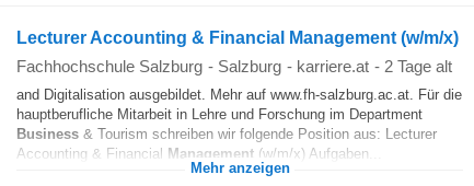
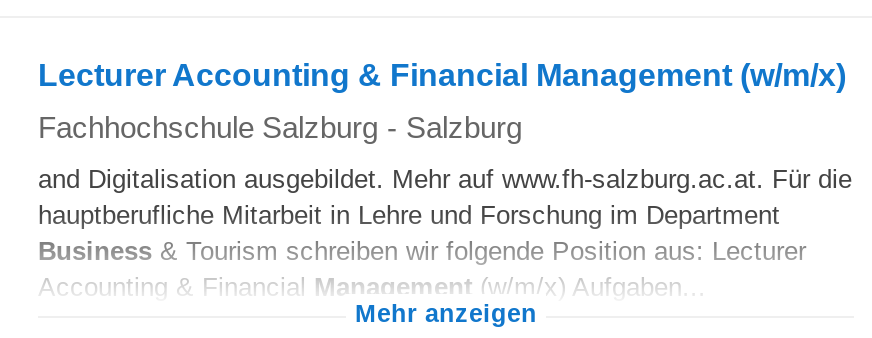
[16,57,452,75] Fachhochschule Salzburg - Salzburg - karriere.at - 2 Tage alt -> [38,110,522,144] Fachhochschule Salzburg - Salzburg

